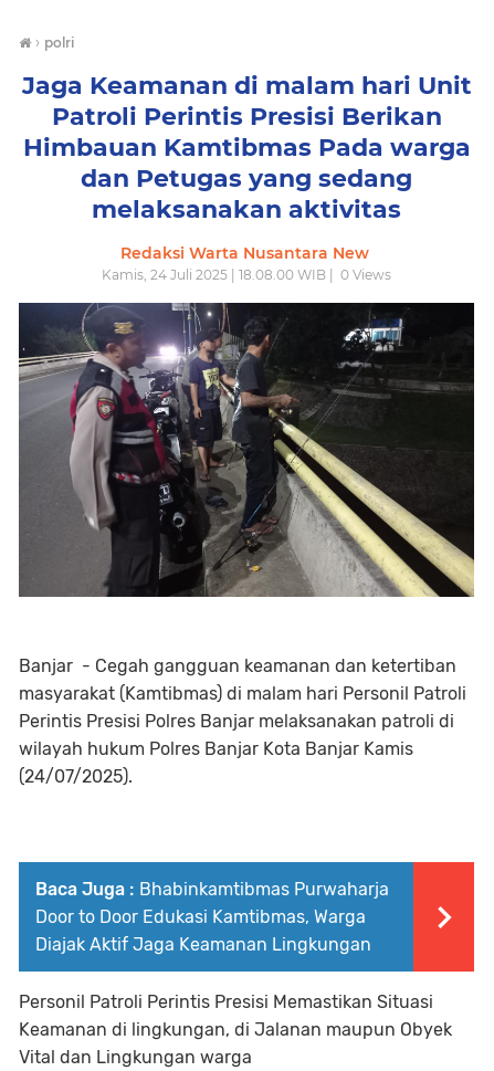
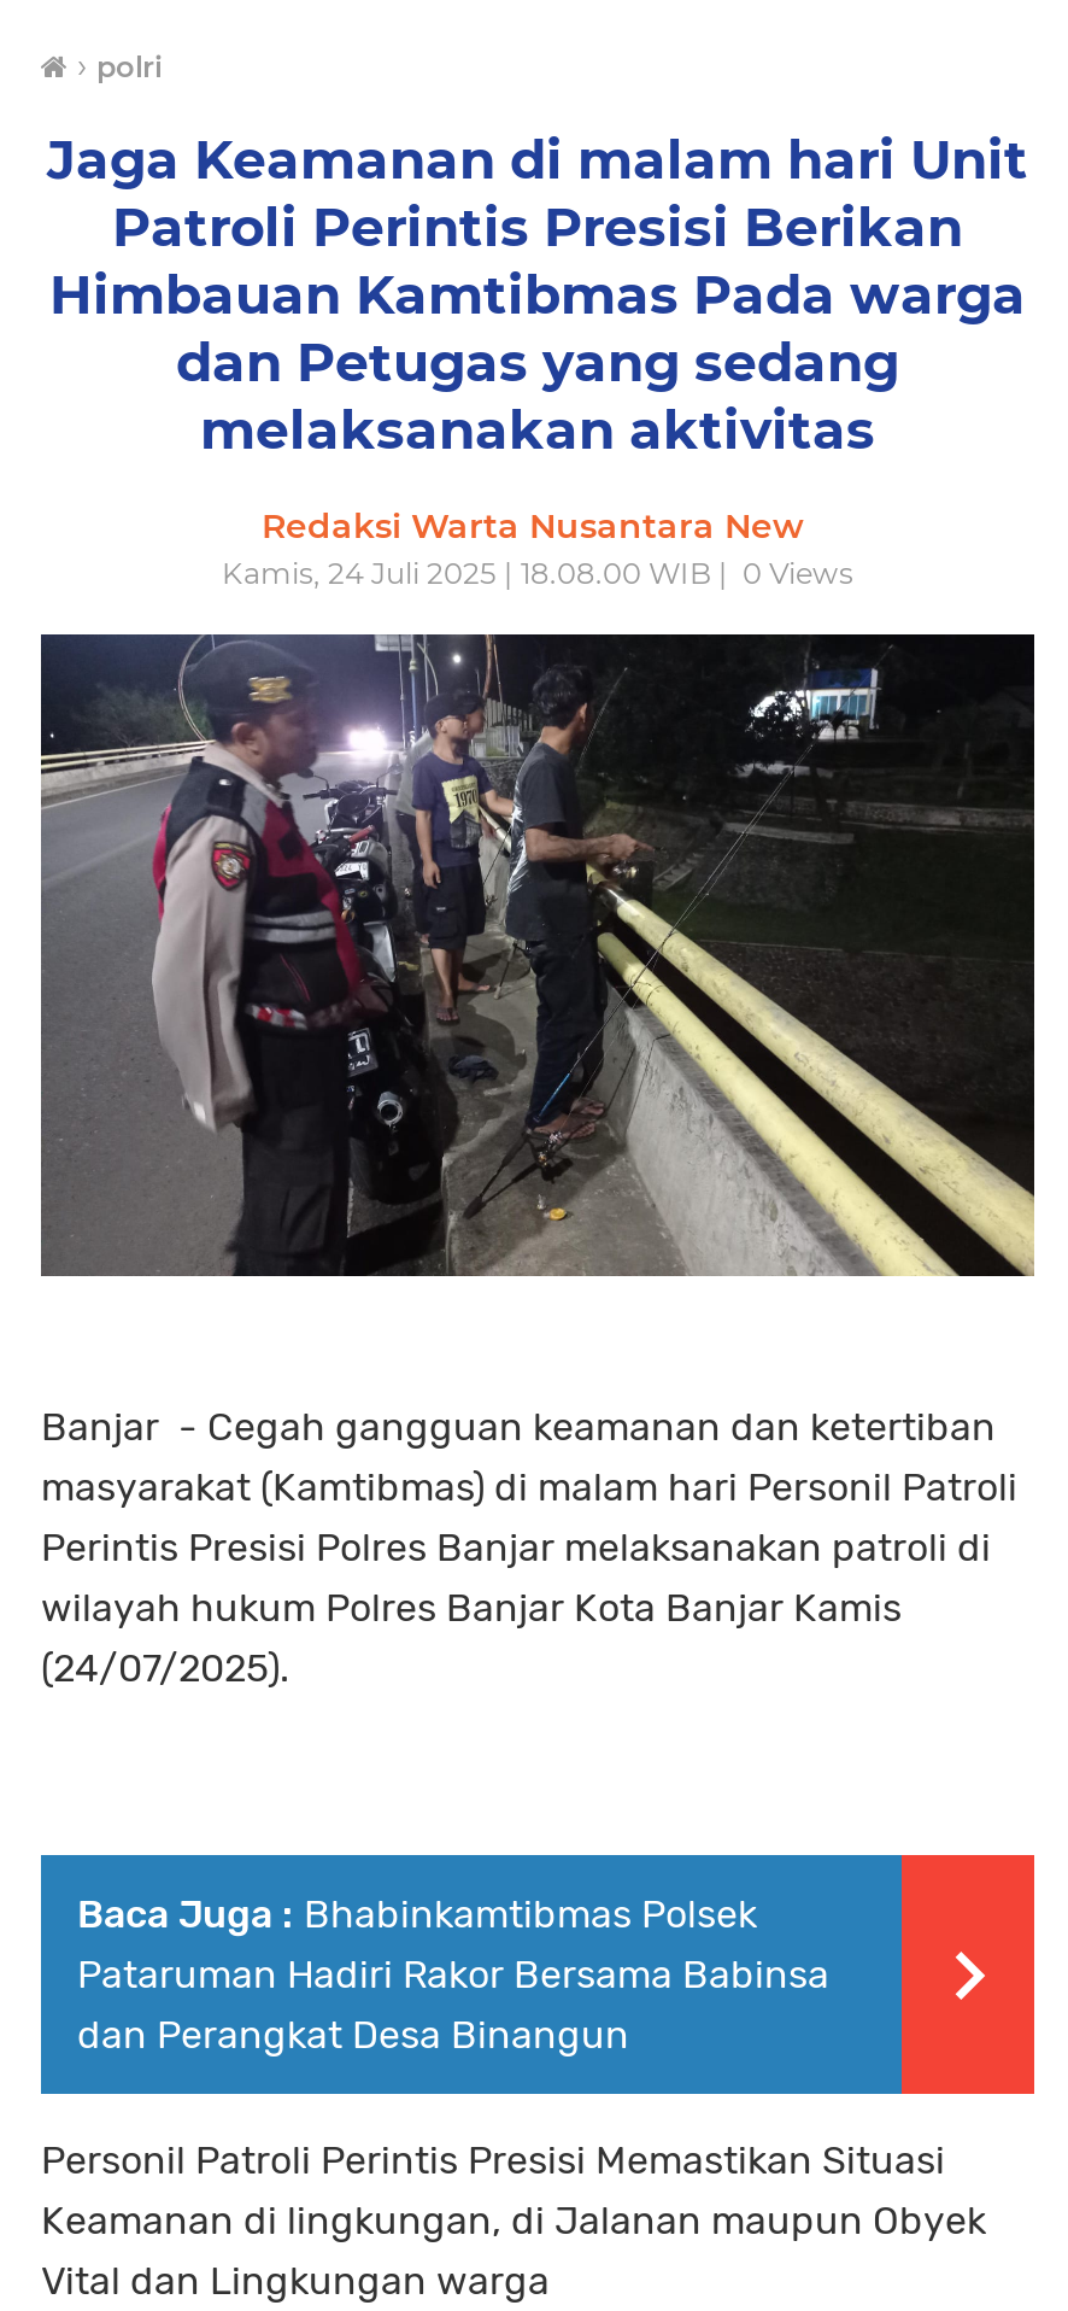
[35,879,389,955] Baca Juga : Bhabinkamtibmas Purwaharja | Door to Door Edukasi Kamtibmas, Warga | Diajak Aktif Jaga Keamanan Lingkungan -> [77,1892,829,2058] Baca Juga : Bhabinkamtibmas Polsek | Pataruman Hadiri Rakor Bersama Babinsa | dan Perangkat Desa Binangun

